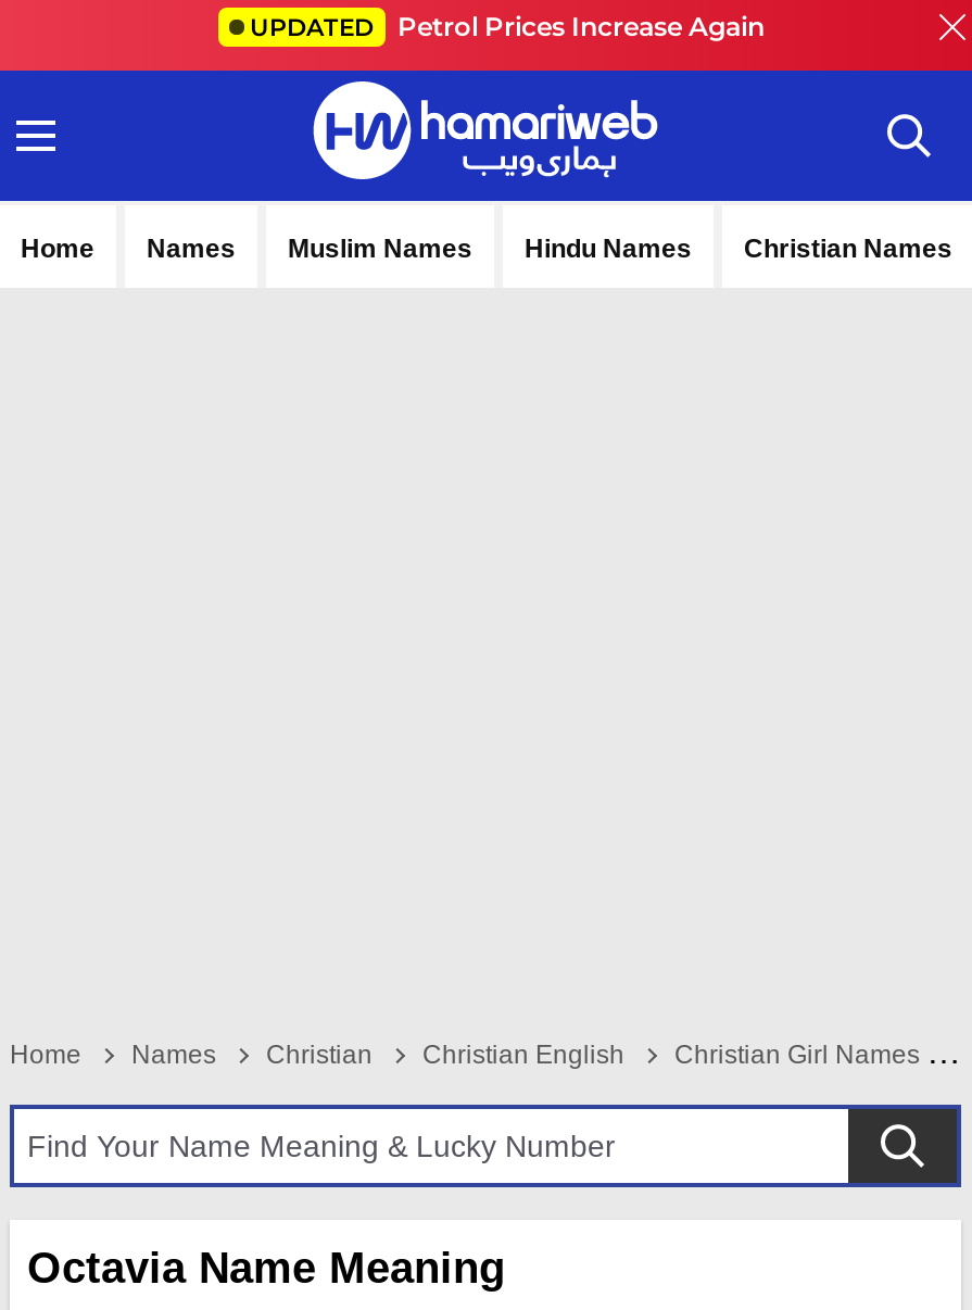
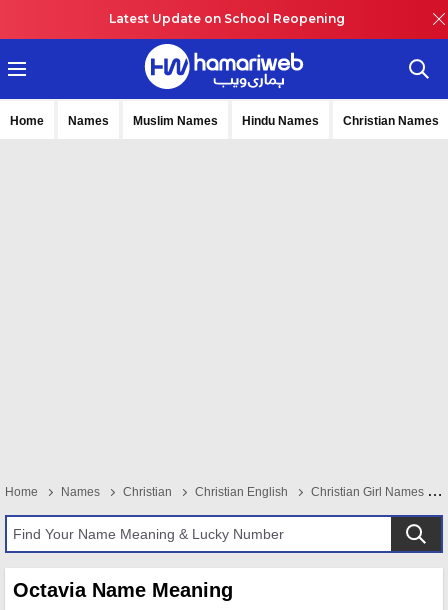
[250,10,765,42] UPDATED Petrol Prices Increase Again -> [108,11,344,26] Latest Update on School Reopening

